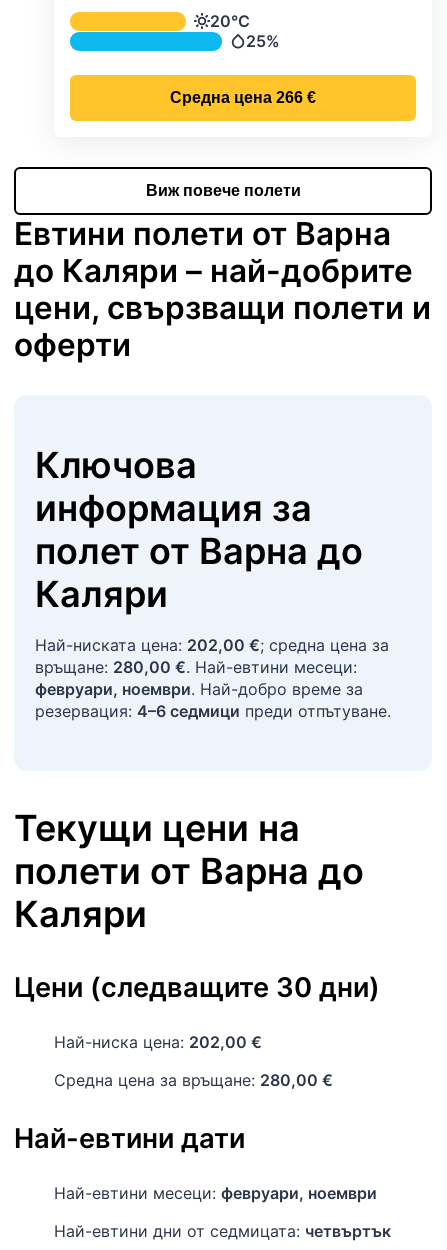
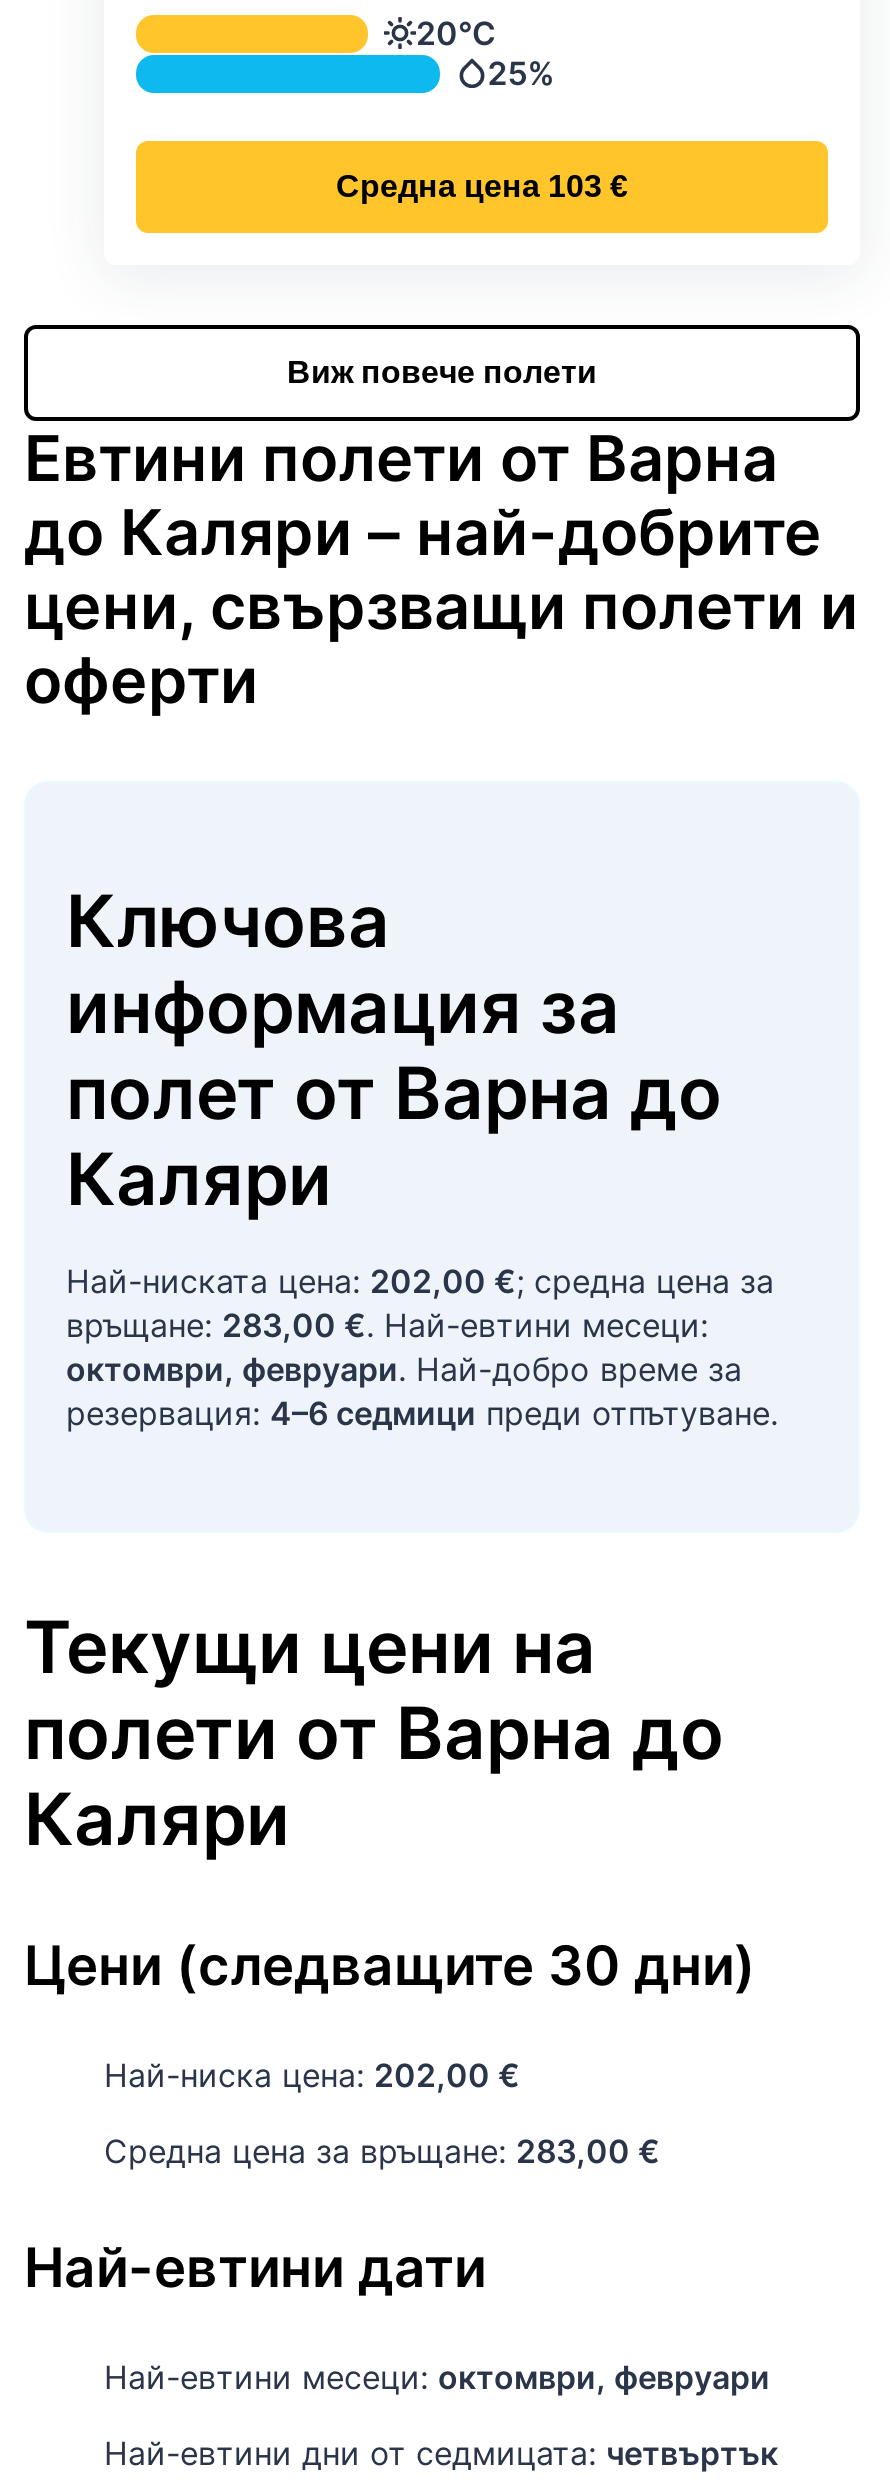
[170,89,316,106] Средна цена 266 € -> [336,169,628,203] Средна цена 103 €
[35,657,357,677] връщане: 280,00 €. Най-евтини месеци: -> [66,1305,708,1345] връщане: 283,00 €. Най-евтини месеци:
[35,679,363,699] февруари, ноември. Най-добро време за -> [66,1349,742,1389] октомври, февруари. Най-добро време за
[54,1070,333,1090] Средна цена за връщане: 280,00 € -> [104,2131,660,2171] Средна цена за връщане: 283,00 €
[54,1183,377,1203] Най-евтини месеци: февруари, ноември -> [104,2358,770,2398] Най-евтини месеци: октомври, февруари

